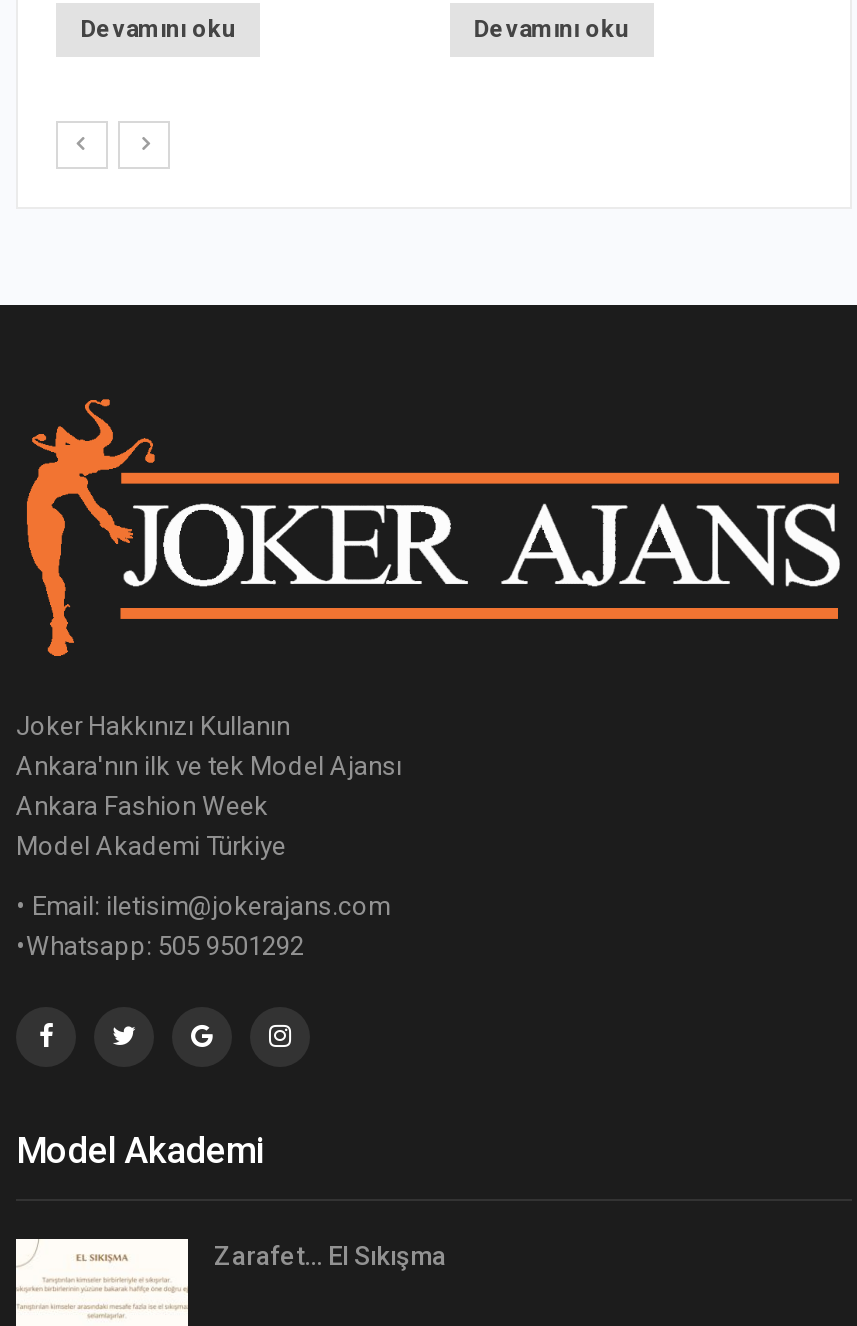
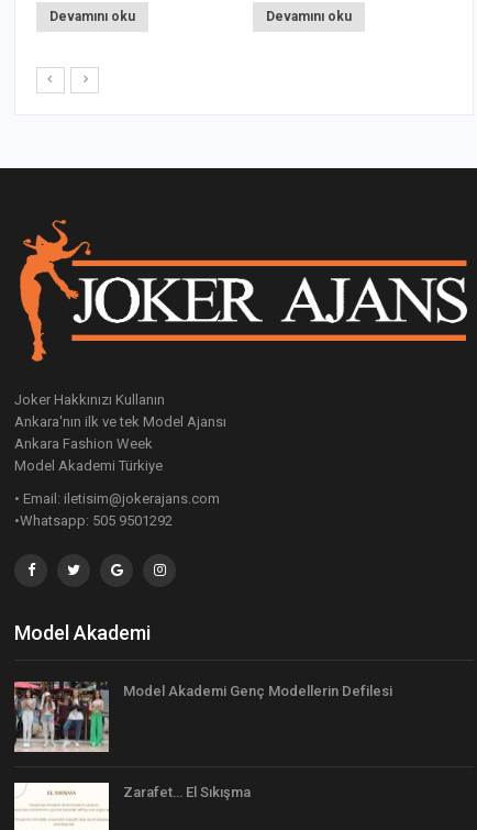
none -> [13,682,392,753] [image] | Model Akademi Genç Modellerin Defilesi

